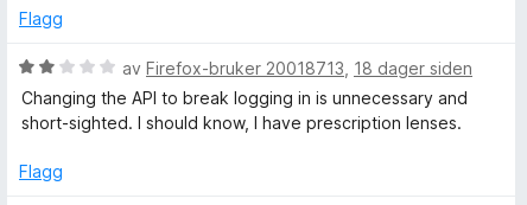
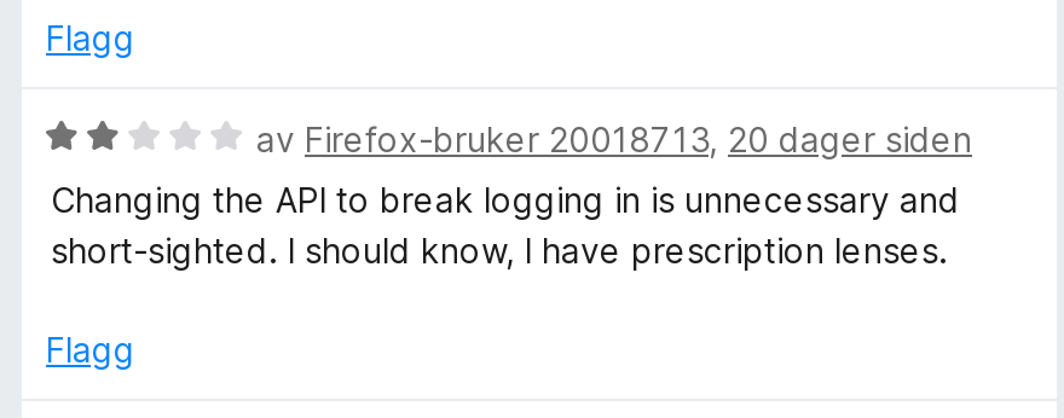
[122,58,472,78] av Firefox-bruker 20018713, 18 dager siden -> [256,118,972,159] av Firefox-bruker 20018713, 20 dager siden

